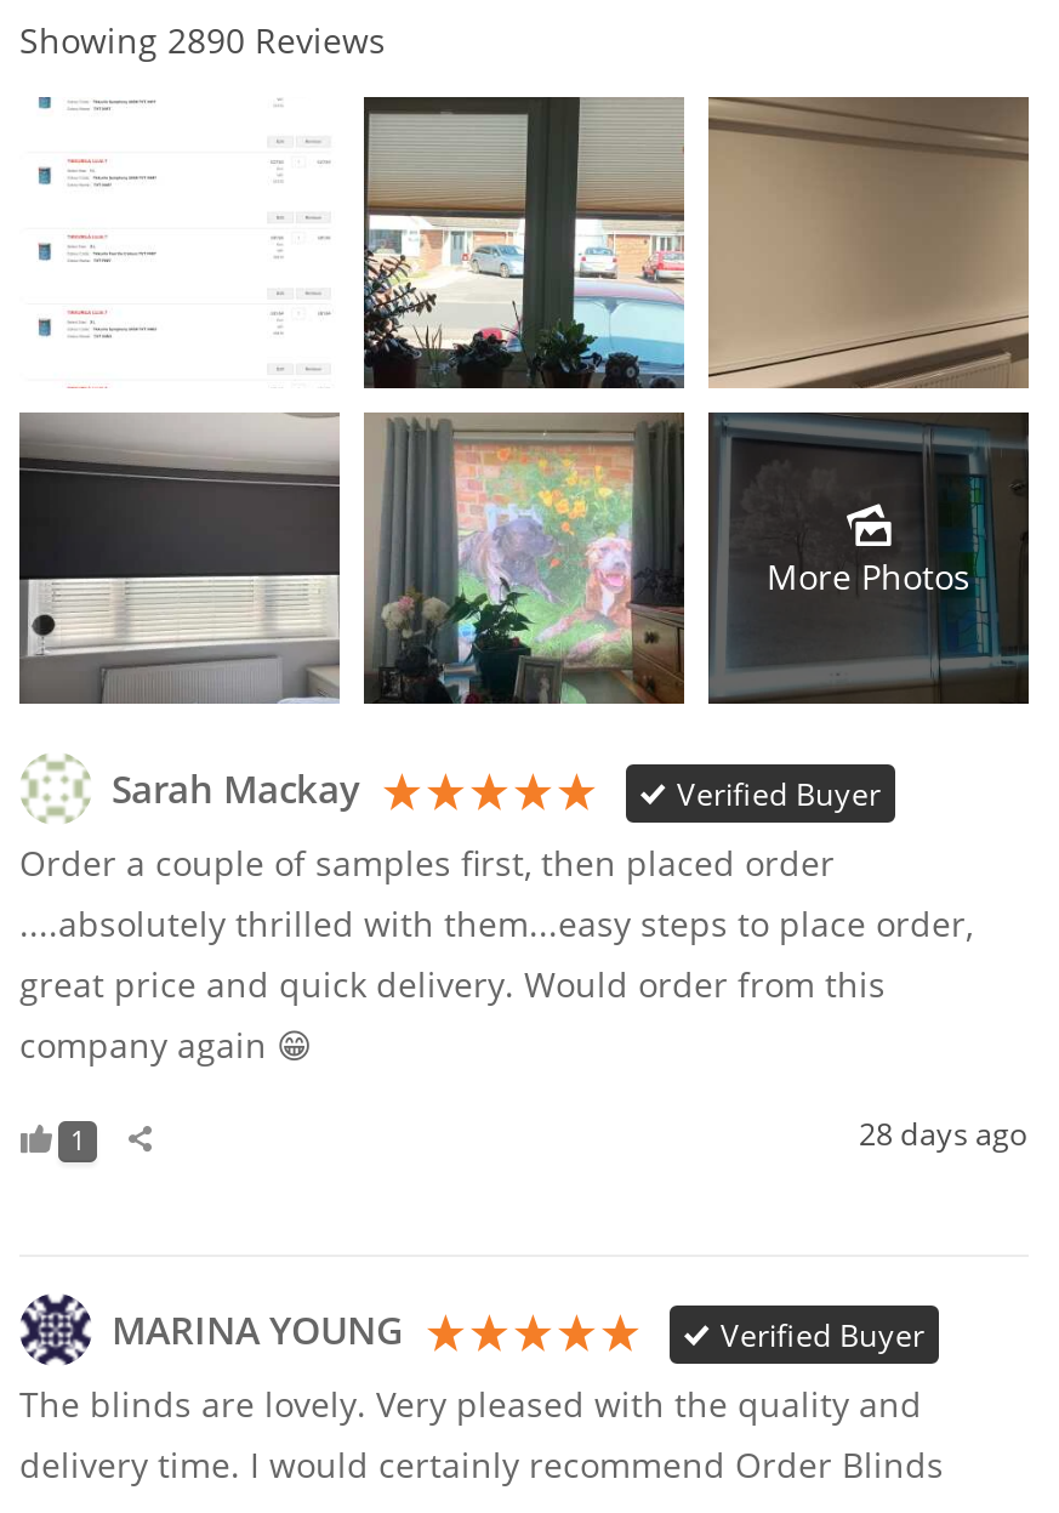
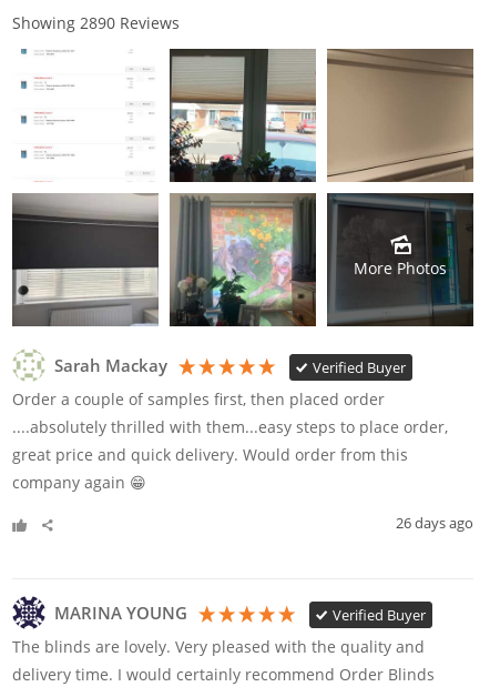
[70,1114,1029,1156] 1 | 28 days ago -> [396,514,473,533] 26 days ago

